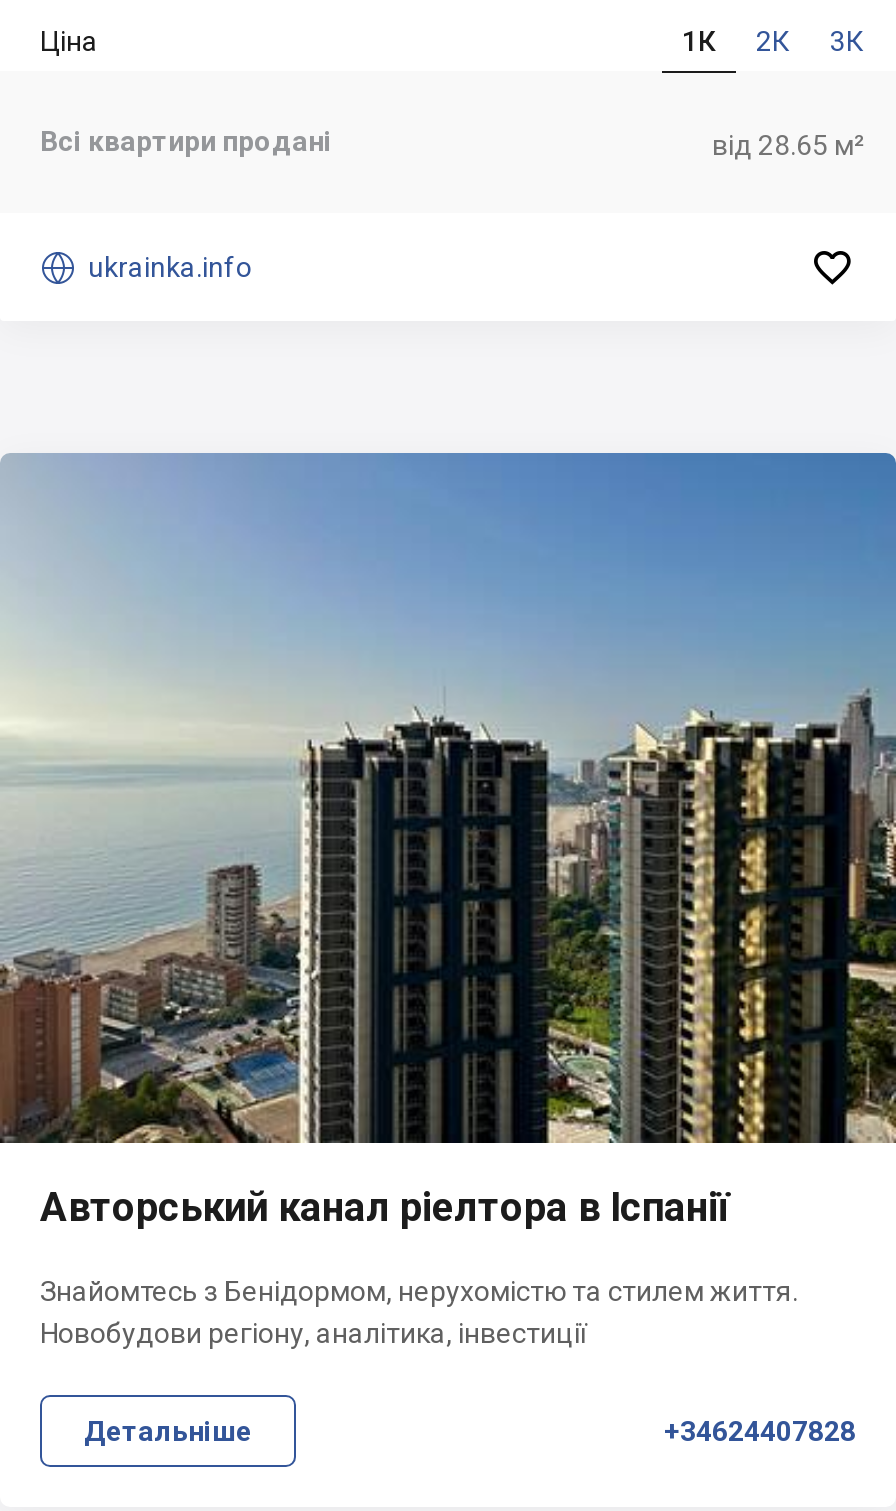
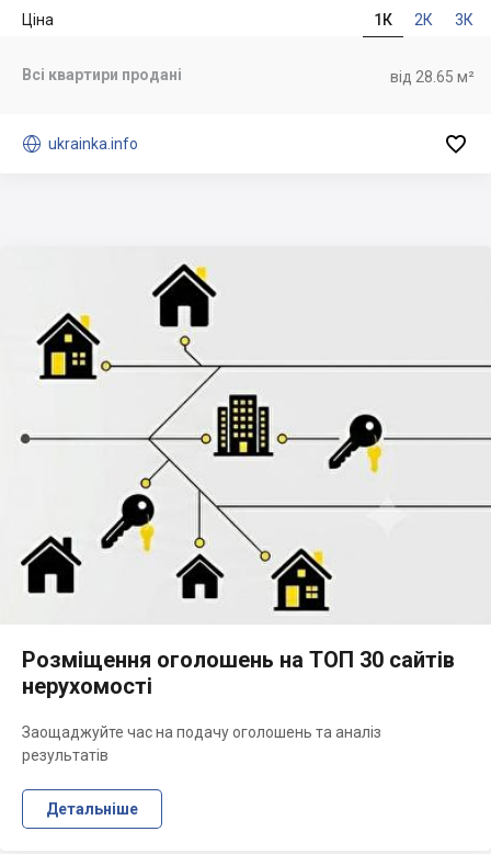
[6,451,890,1231] [image] | Авторський канал ріелтора в Іспанії -> [3,263,488,699] [image] | Розміщення оголошень на ТОП 30 сайтів | нерухомості
[40,1275,798,1349] Знайомтесь з Бенідормом, нерухомістю та стилем життя. | Новобудови регіону, аналітика, інвестиції -> [22,723,381,764] Заощаджуйте час на подачу оголошень та аналіз | результатів
[664,1415,856,1447] +34624407828 -> none

